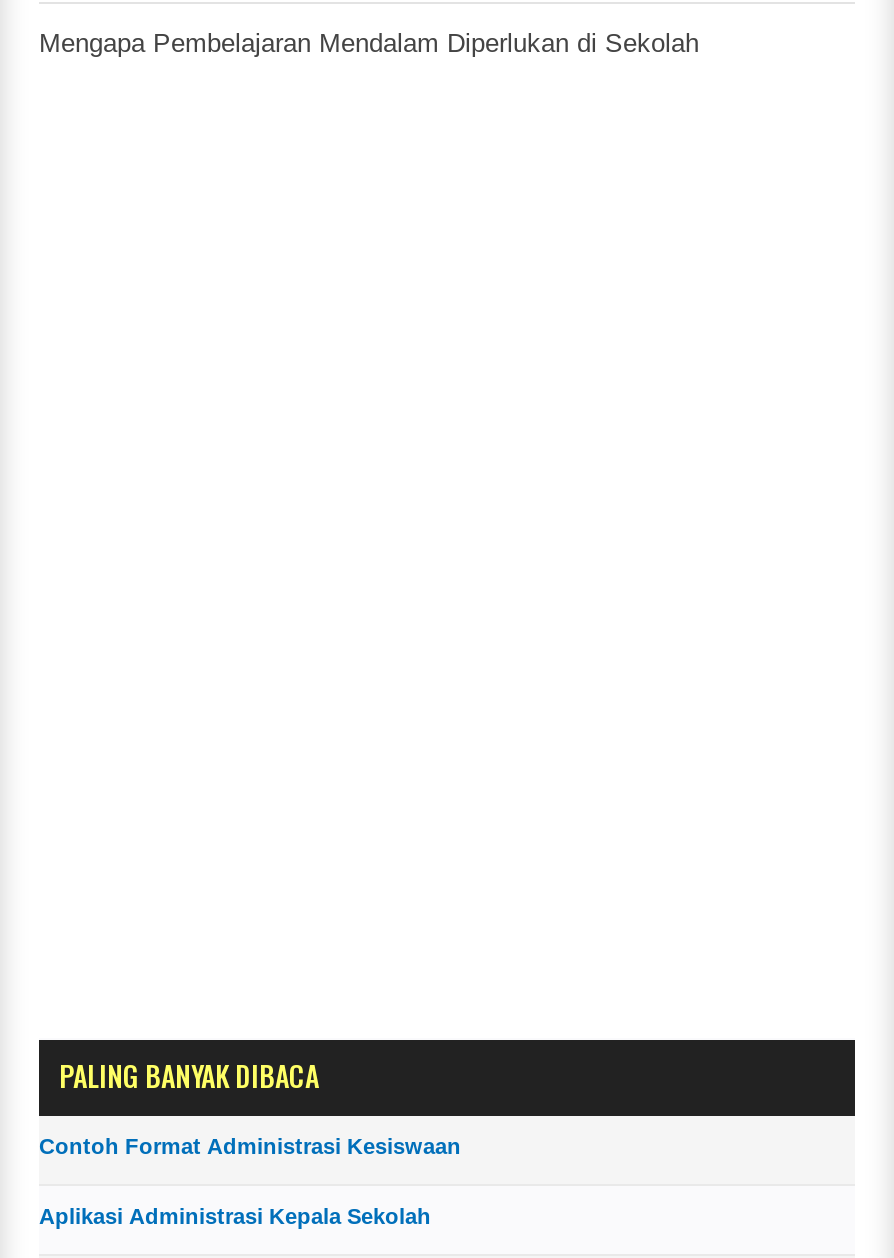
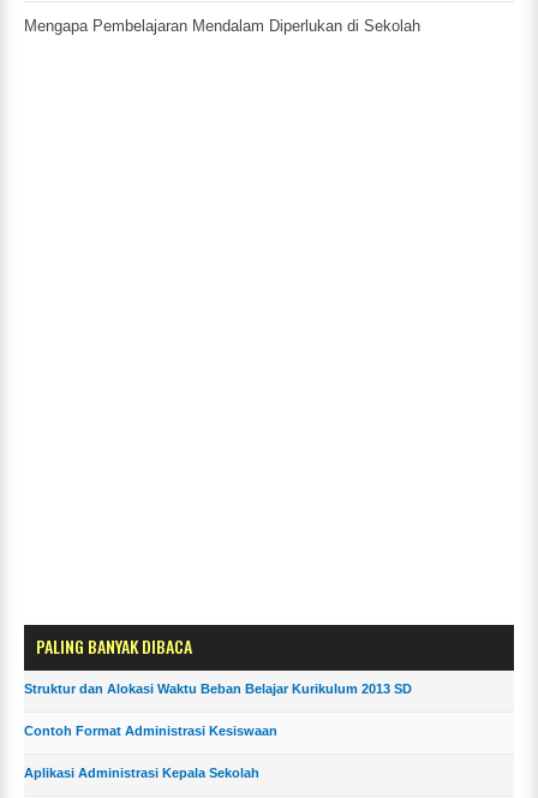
none -> [24,681,412,696] Struktur dan Alokasi Waktu Beban Belajar Kurikulum 2013 SD

